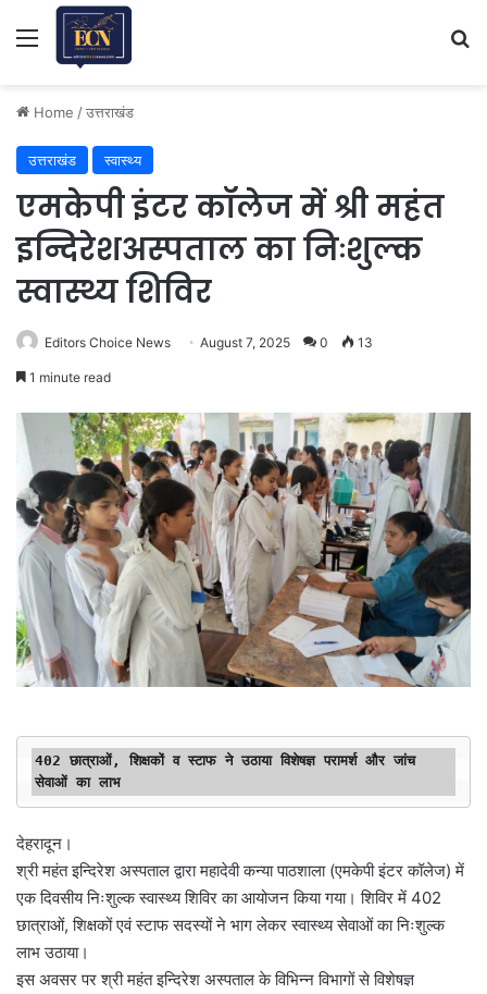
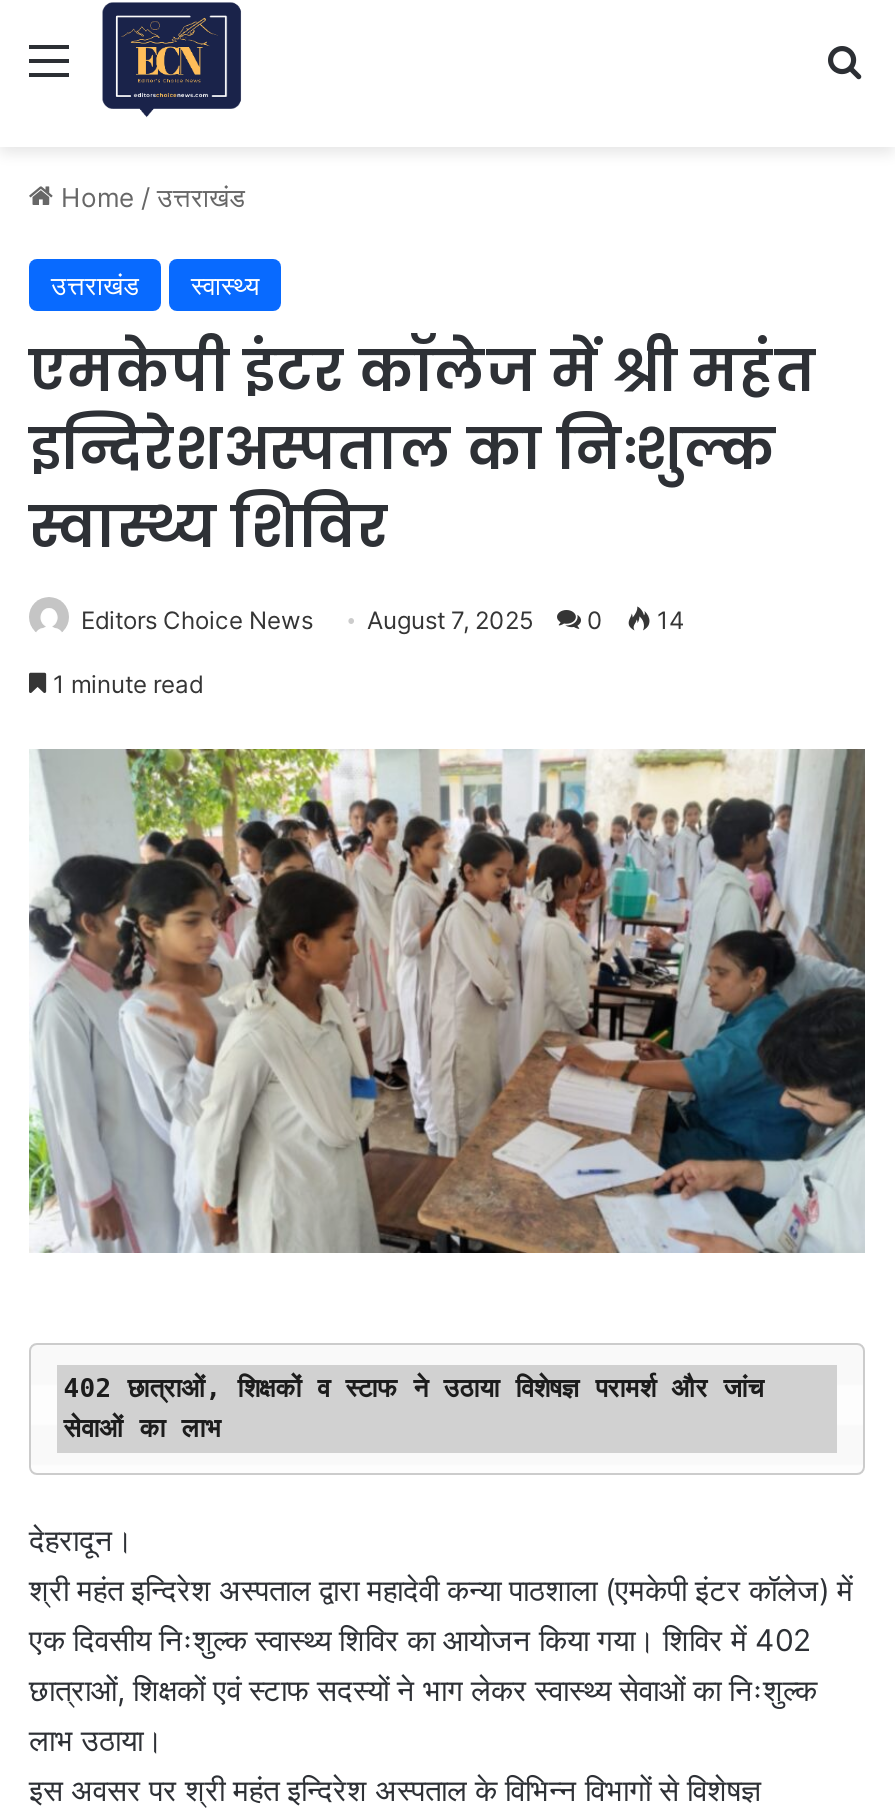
[45,334,373,351] Editors Choice News August 7, 2025 0 13 -> [81,605,685,635] Editors Choice News August 7, 2025 0 14

